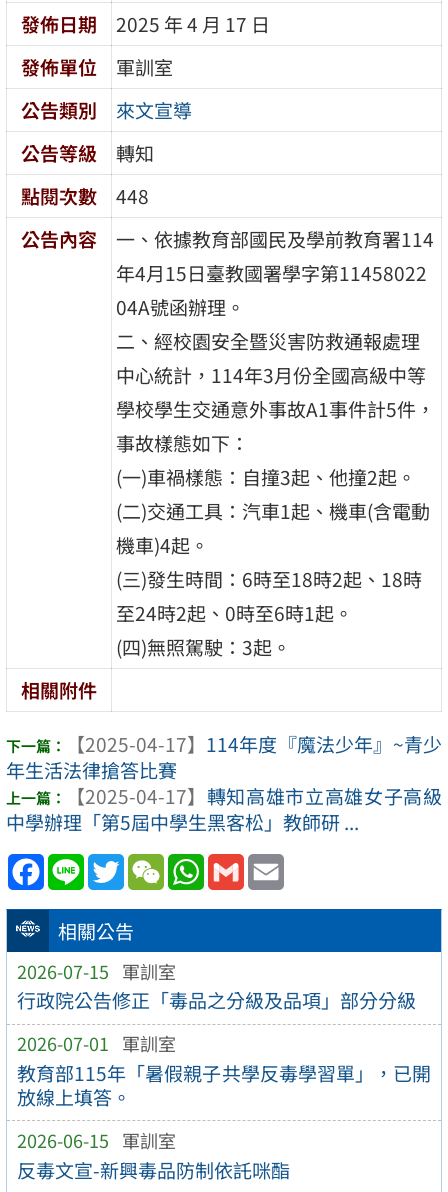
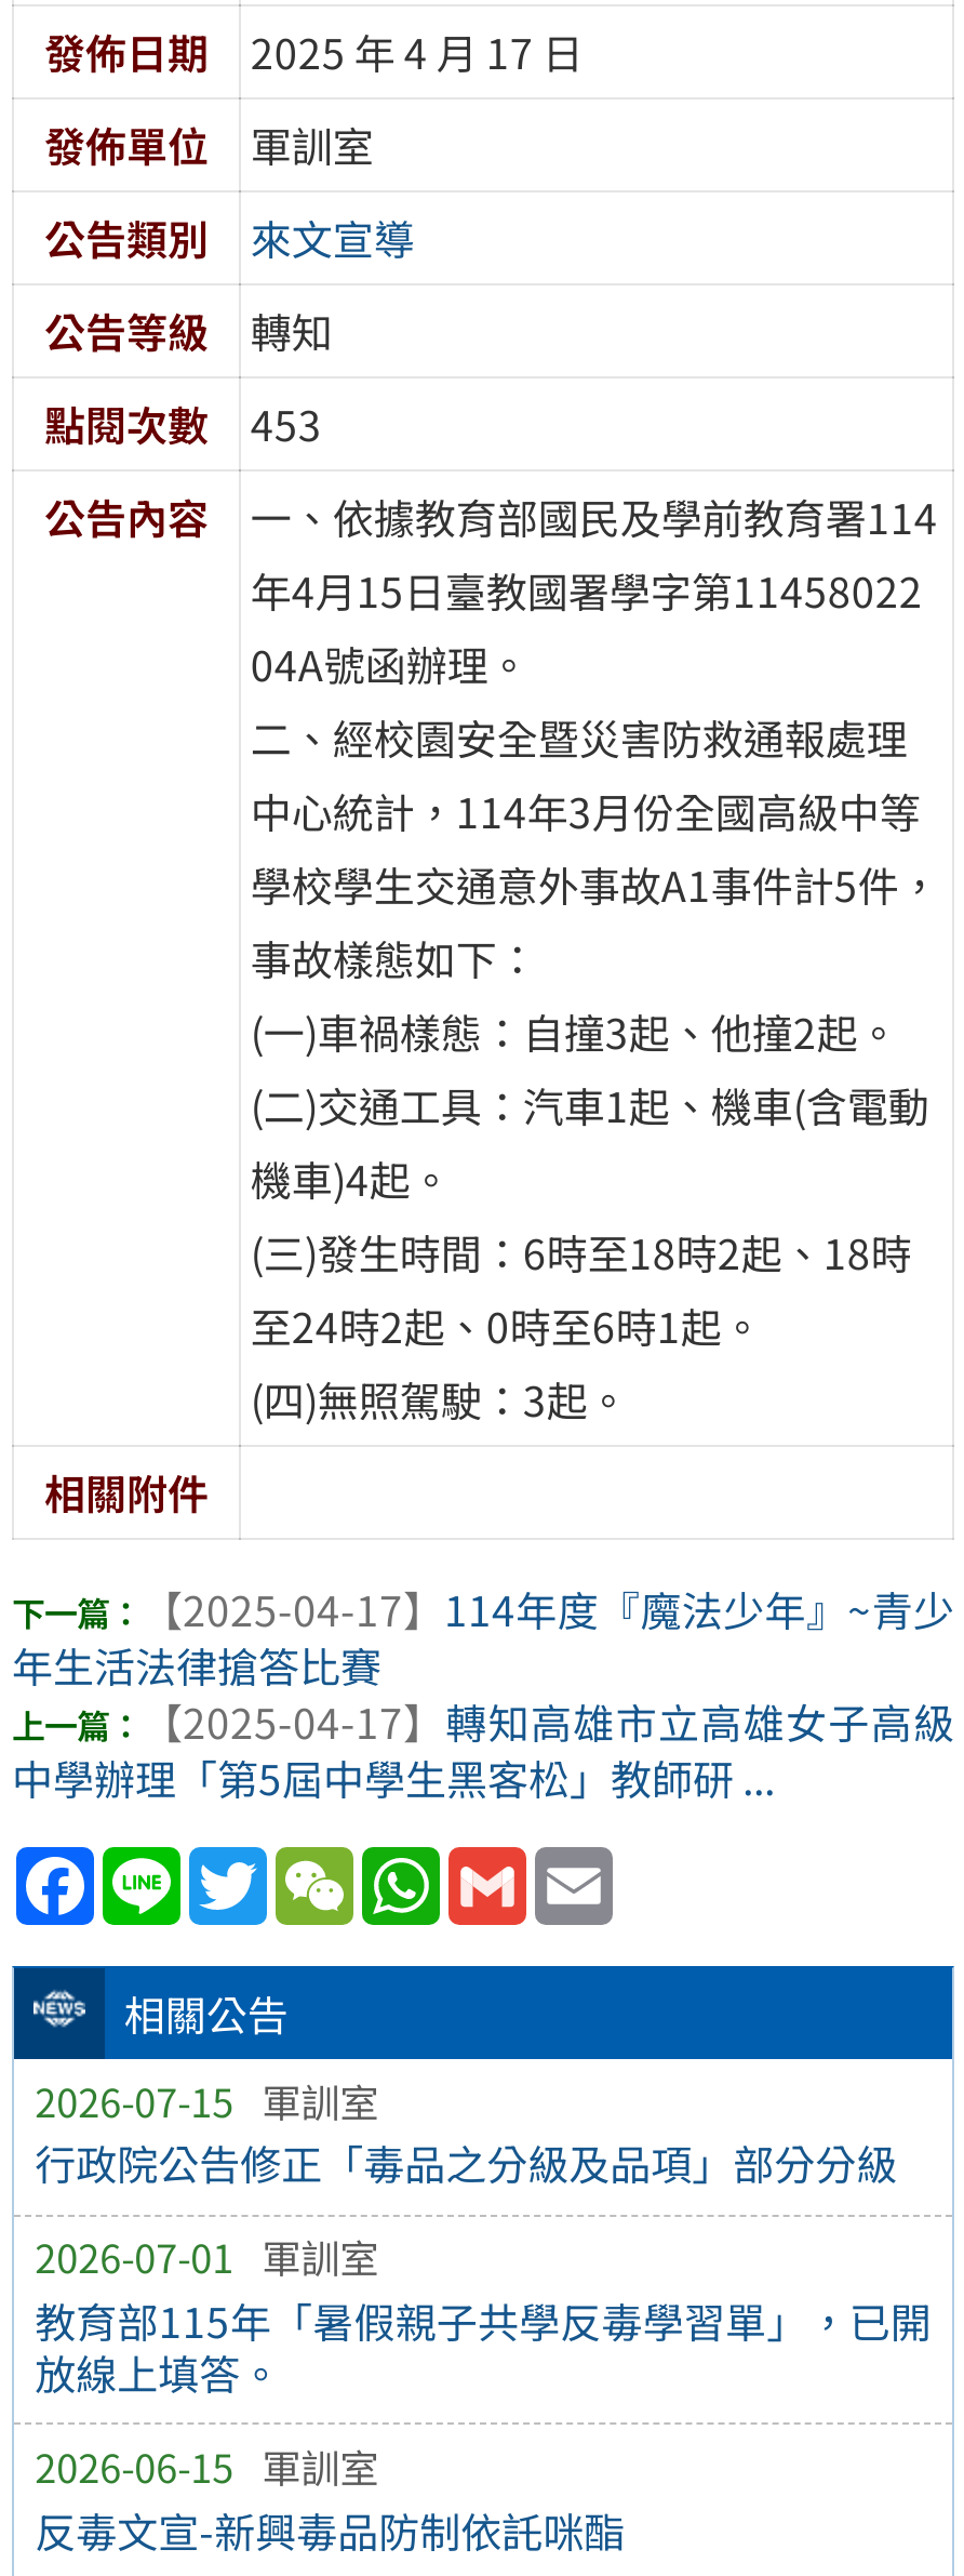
[21,182,149,210] 點閱次數 448 -> [44,393,322,454] 點閱次數 453

